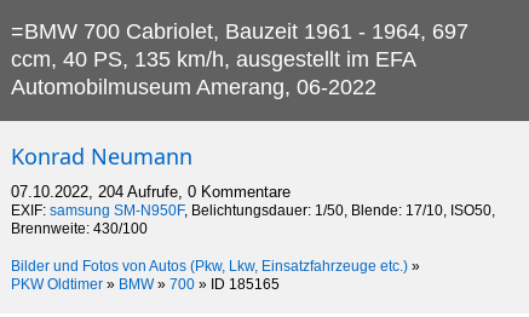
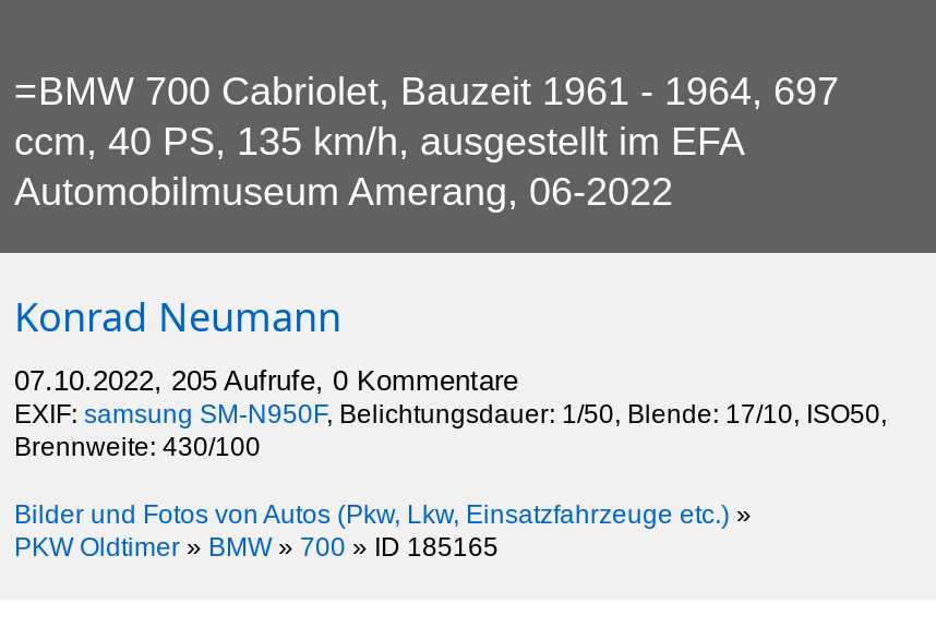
[11,183,291,201] 07.10.2022, 204 Aufrufe, 0 Kommentare -> [14,364,518,397] 07.10.2022, 205 Aufrufe, 0 Kommentare

